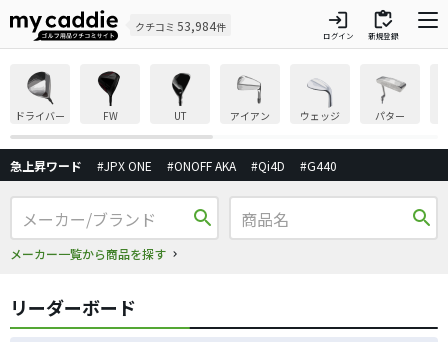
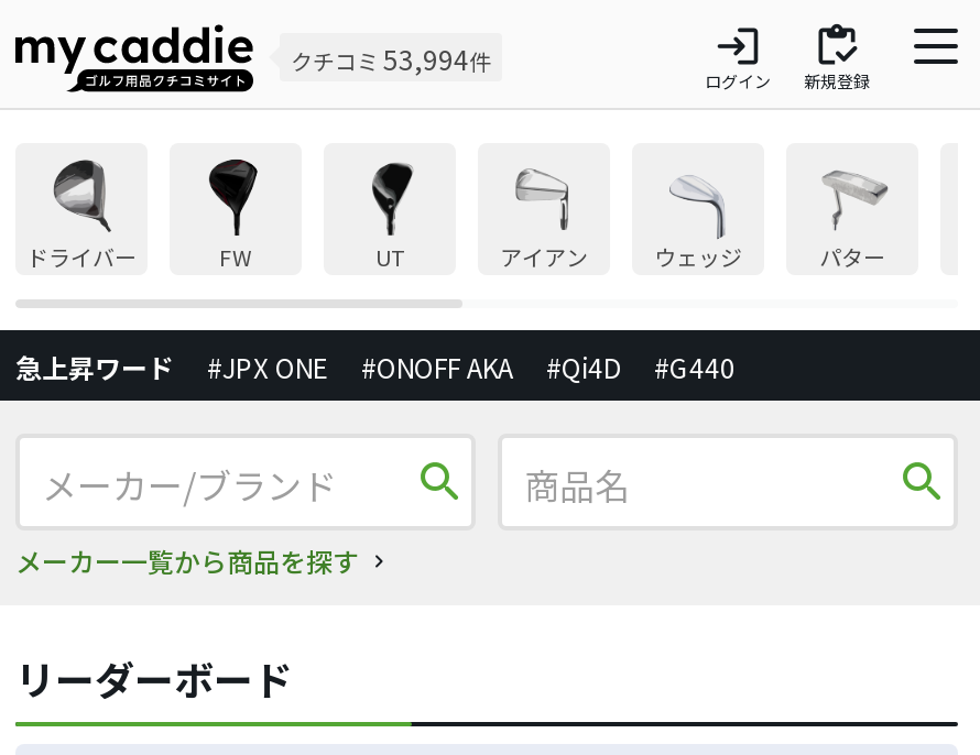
[135,17,226,34] クチコミ53,984件 -> [291,40,491,77] クチコミ53,994件

